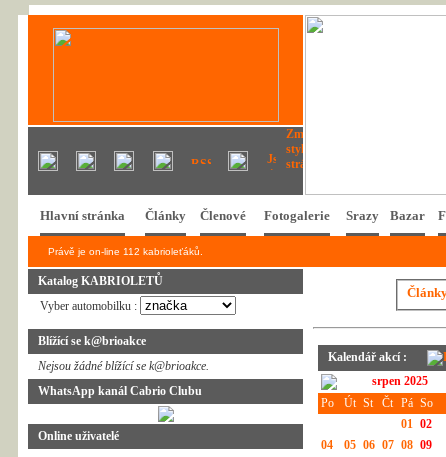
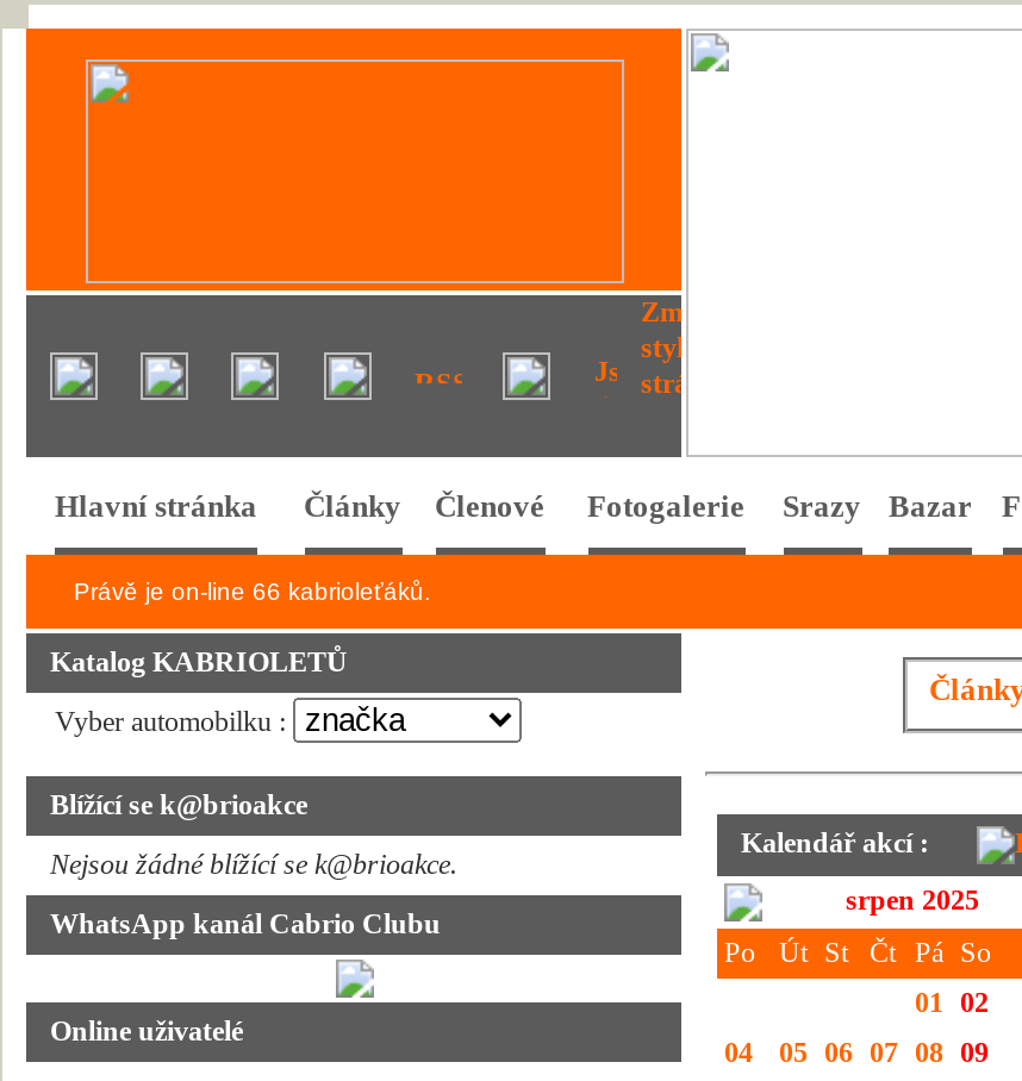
[48,246,203,257] Právě je on-line 112 kabrioleťáků. -> [74,579,431,605] Právě je on-line 66 kabrioleťáků.

